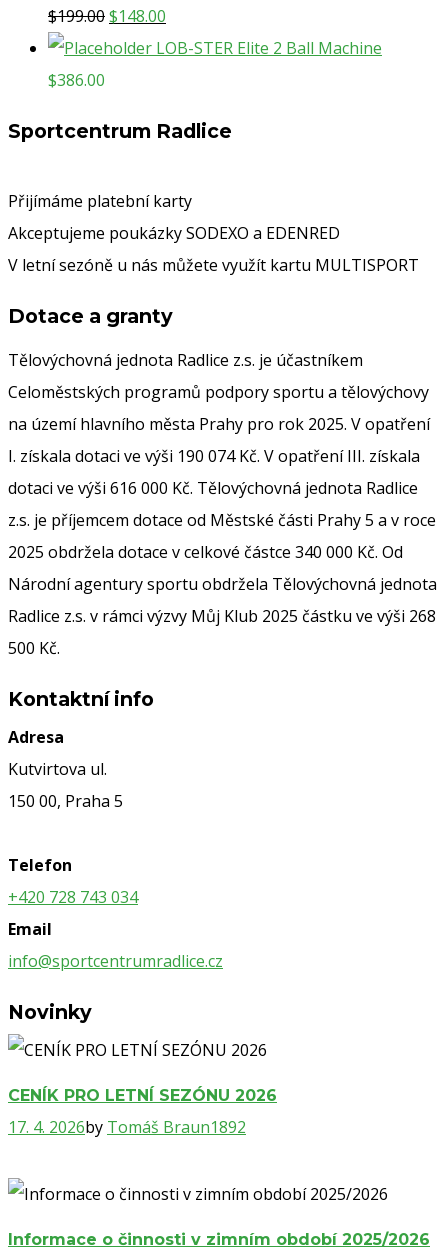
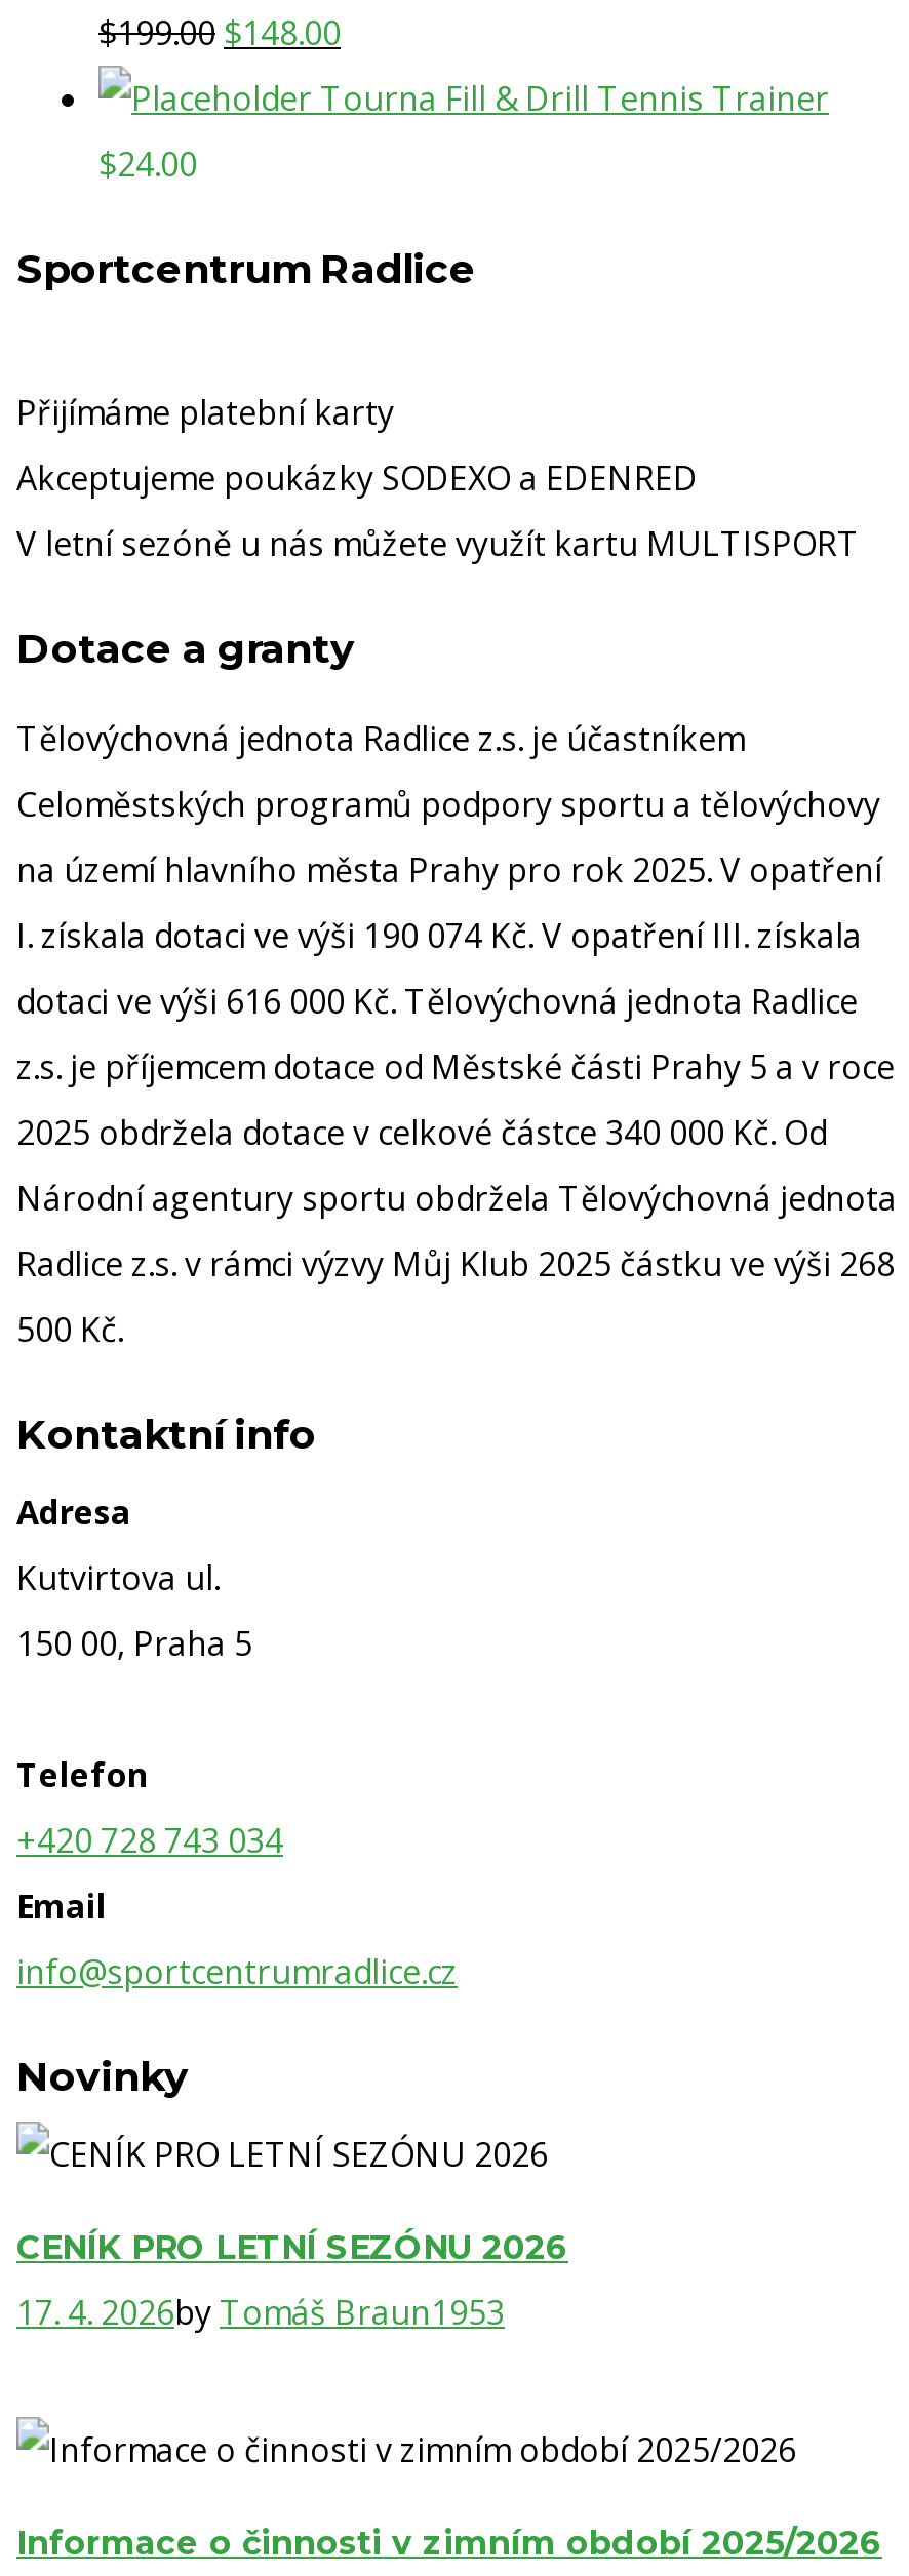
[156,37,382,59] LOB-STER Elite 2 Ball Machine -> [320,76,829,121] Tourna Fill & Drill Tennis Trainer
[48,69,105,91] $386.00 -> [98,141,197,186] $24.00
[8,1115,246,1137] 17. 4. 2026by Tomáš Braun1892 -> [16,2289,505,2334] 17. 4. 2026by Tomáš Braun1953

